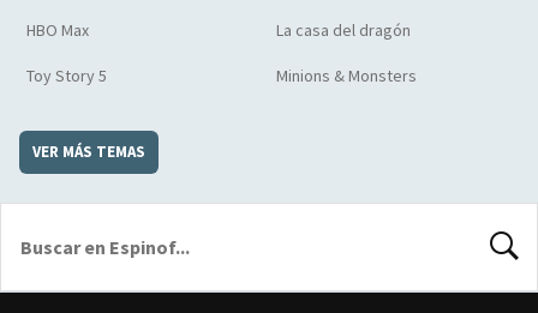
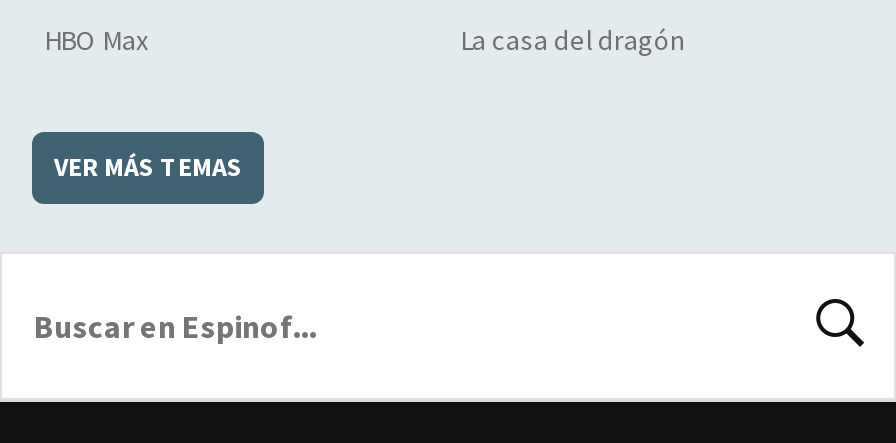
[26,64,417,86] Toy Story 5 | Minions & Monsters -> none

